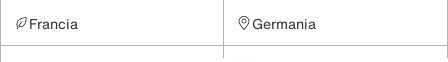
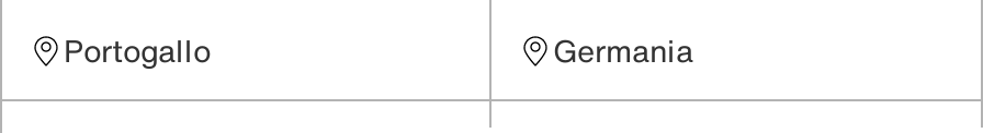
[29,12,78,33] Francia -> [64,27,211,73] Portogallo

